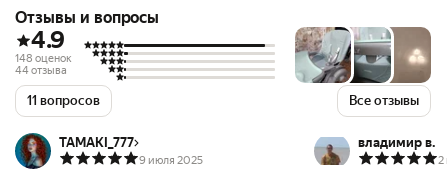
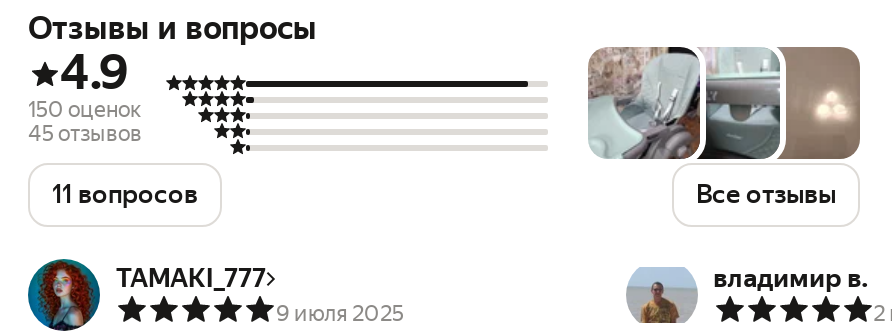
[15,52,72,77] 148 оценок | 44 отзыва -> [28,97,142,147] 150 оценок | 45 отзывов

